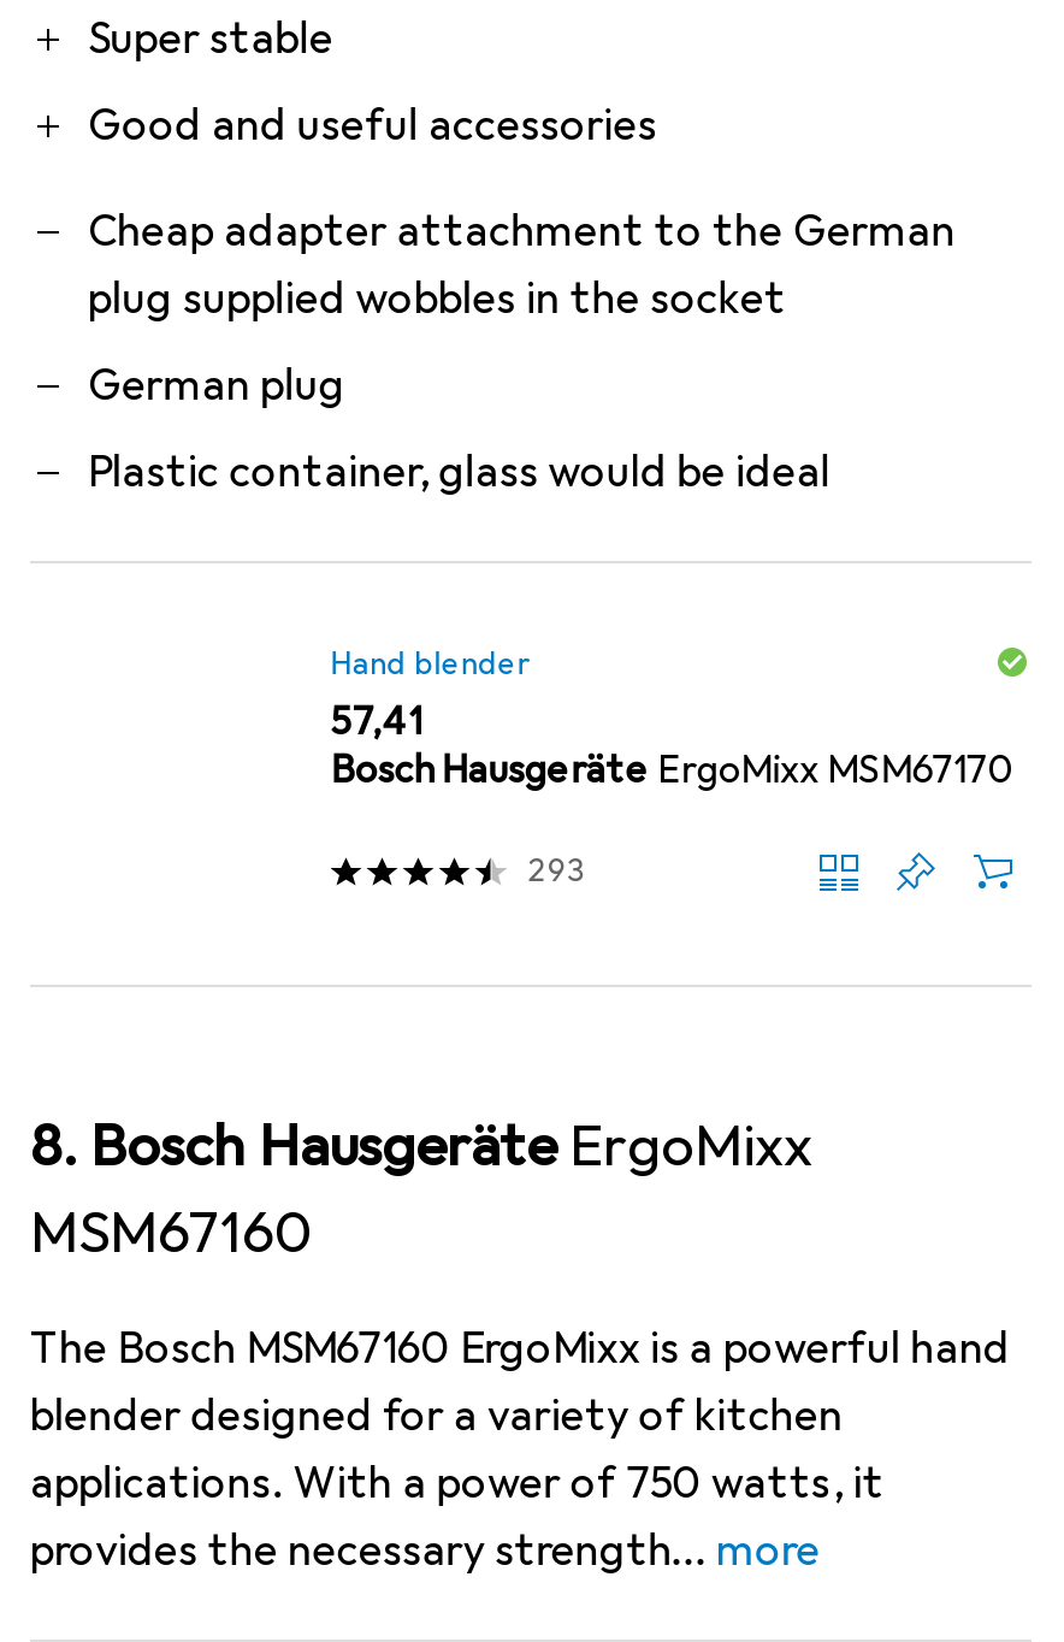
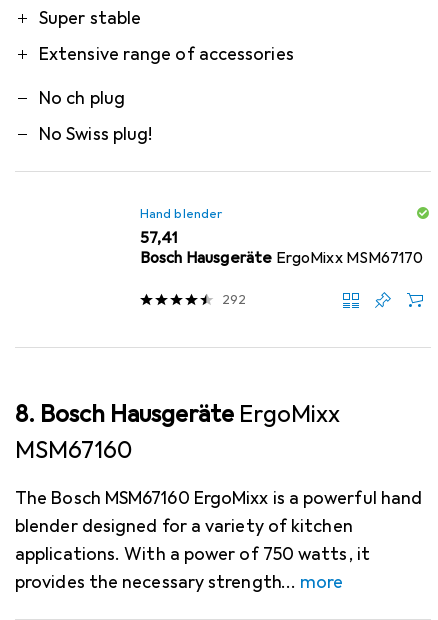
[88,99,657,152] Good and useful accessories -> [39,43,294,65] Extensive range of accessories
[88,205,955,498] Cheap adapter attachment to the German | plug supplied wobbles in the socket | German plug | Plastic container, glass would be ideal -> [39,87,152,145] No ch plug | No Swiss plug!
[528,851,584,890] 293 -> [222,291,246,307] 292

